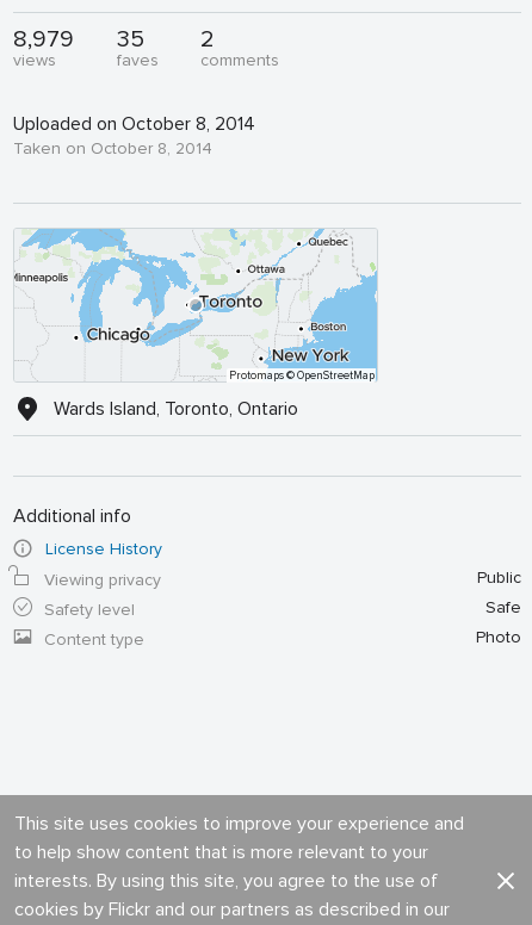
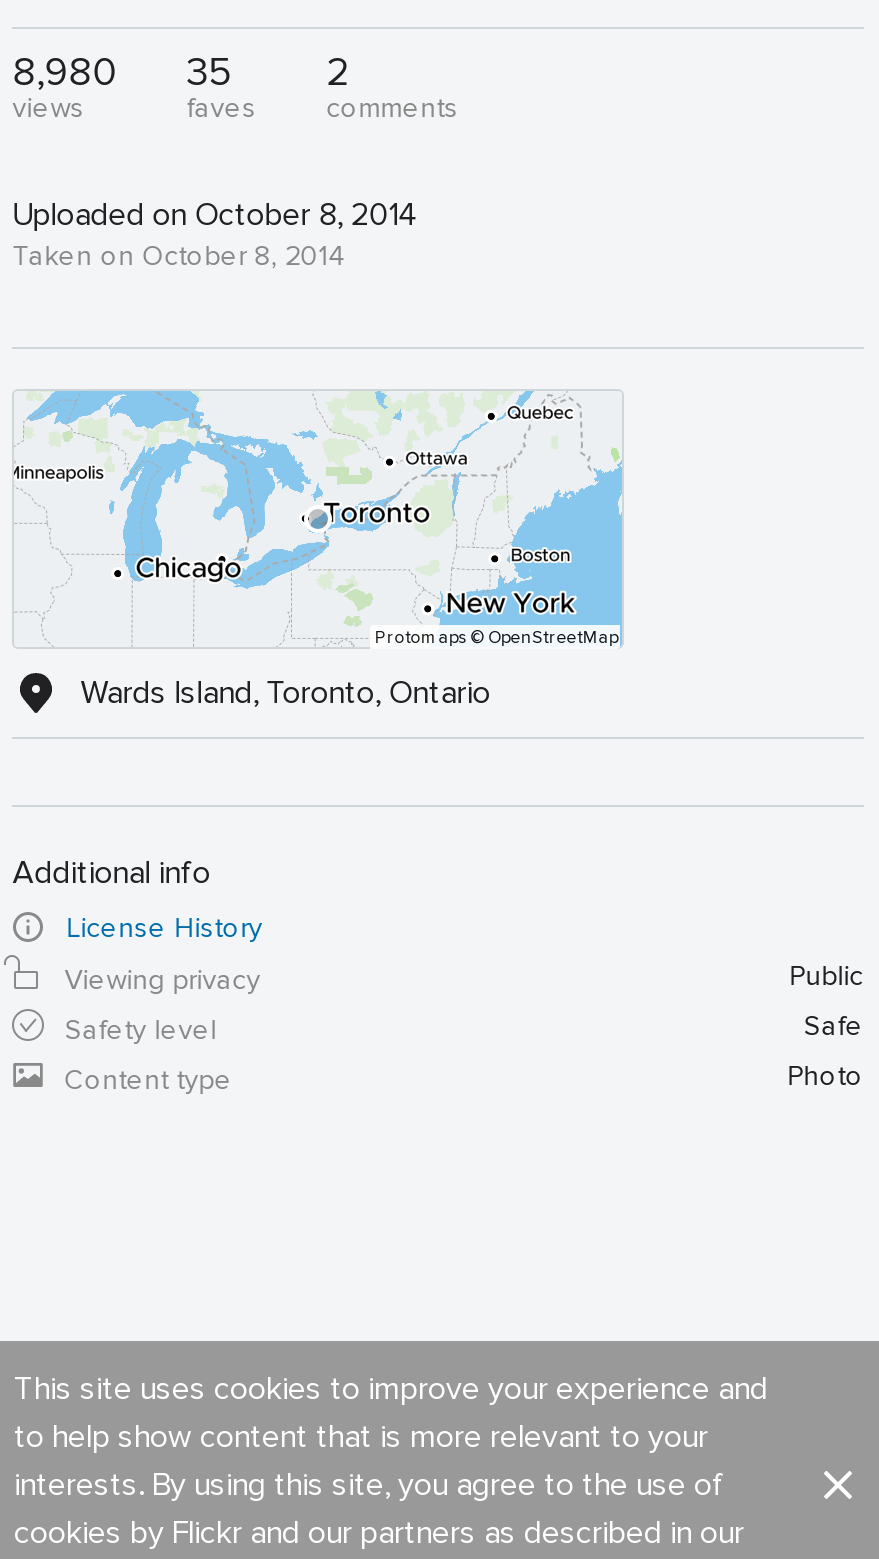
[13,25,215,54] 8,979 35 2 -> [12,49,350,97] 8,980 35 2

